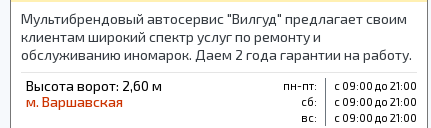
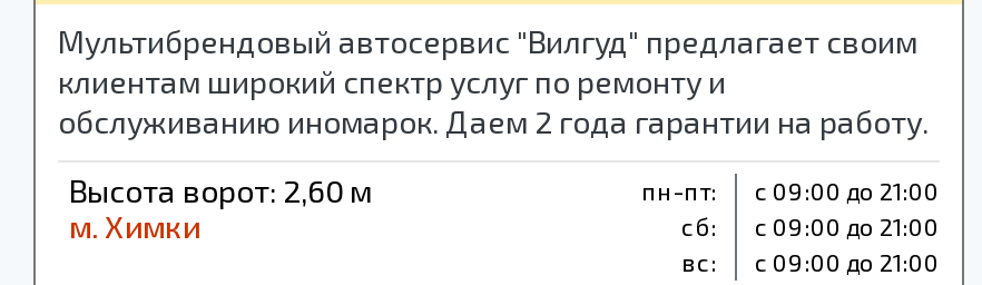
[26,93,123,110] м. Варшавская -> [69,207,200,245] м. Химки

